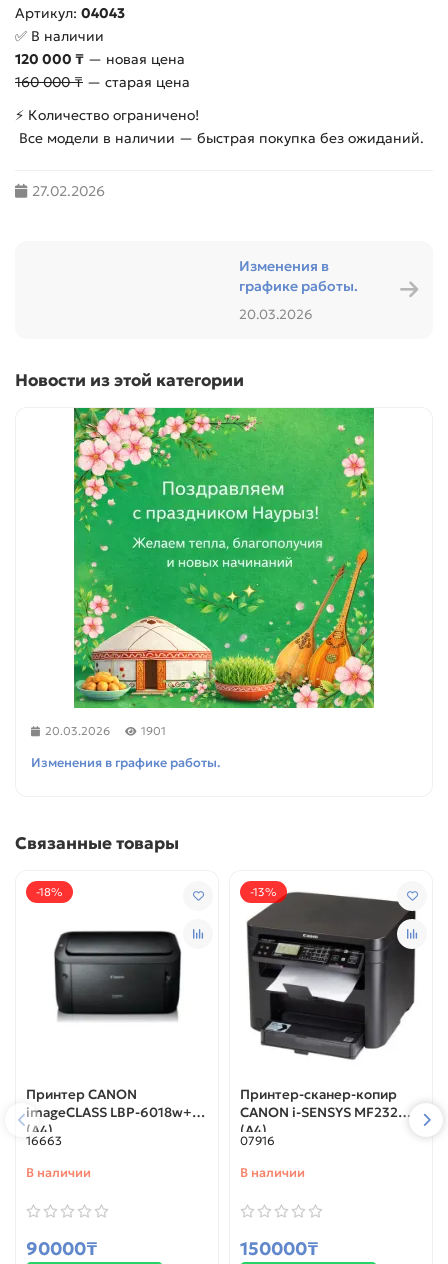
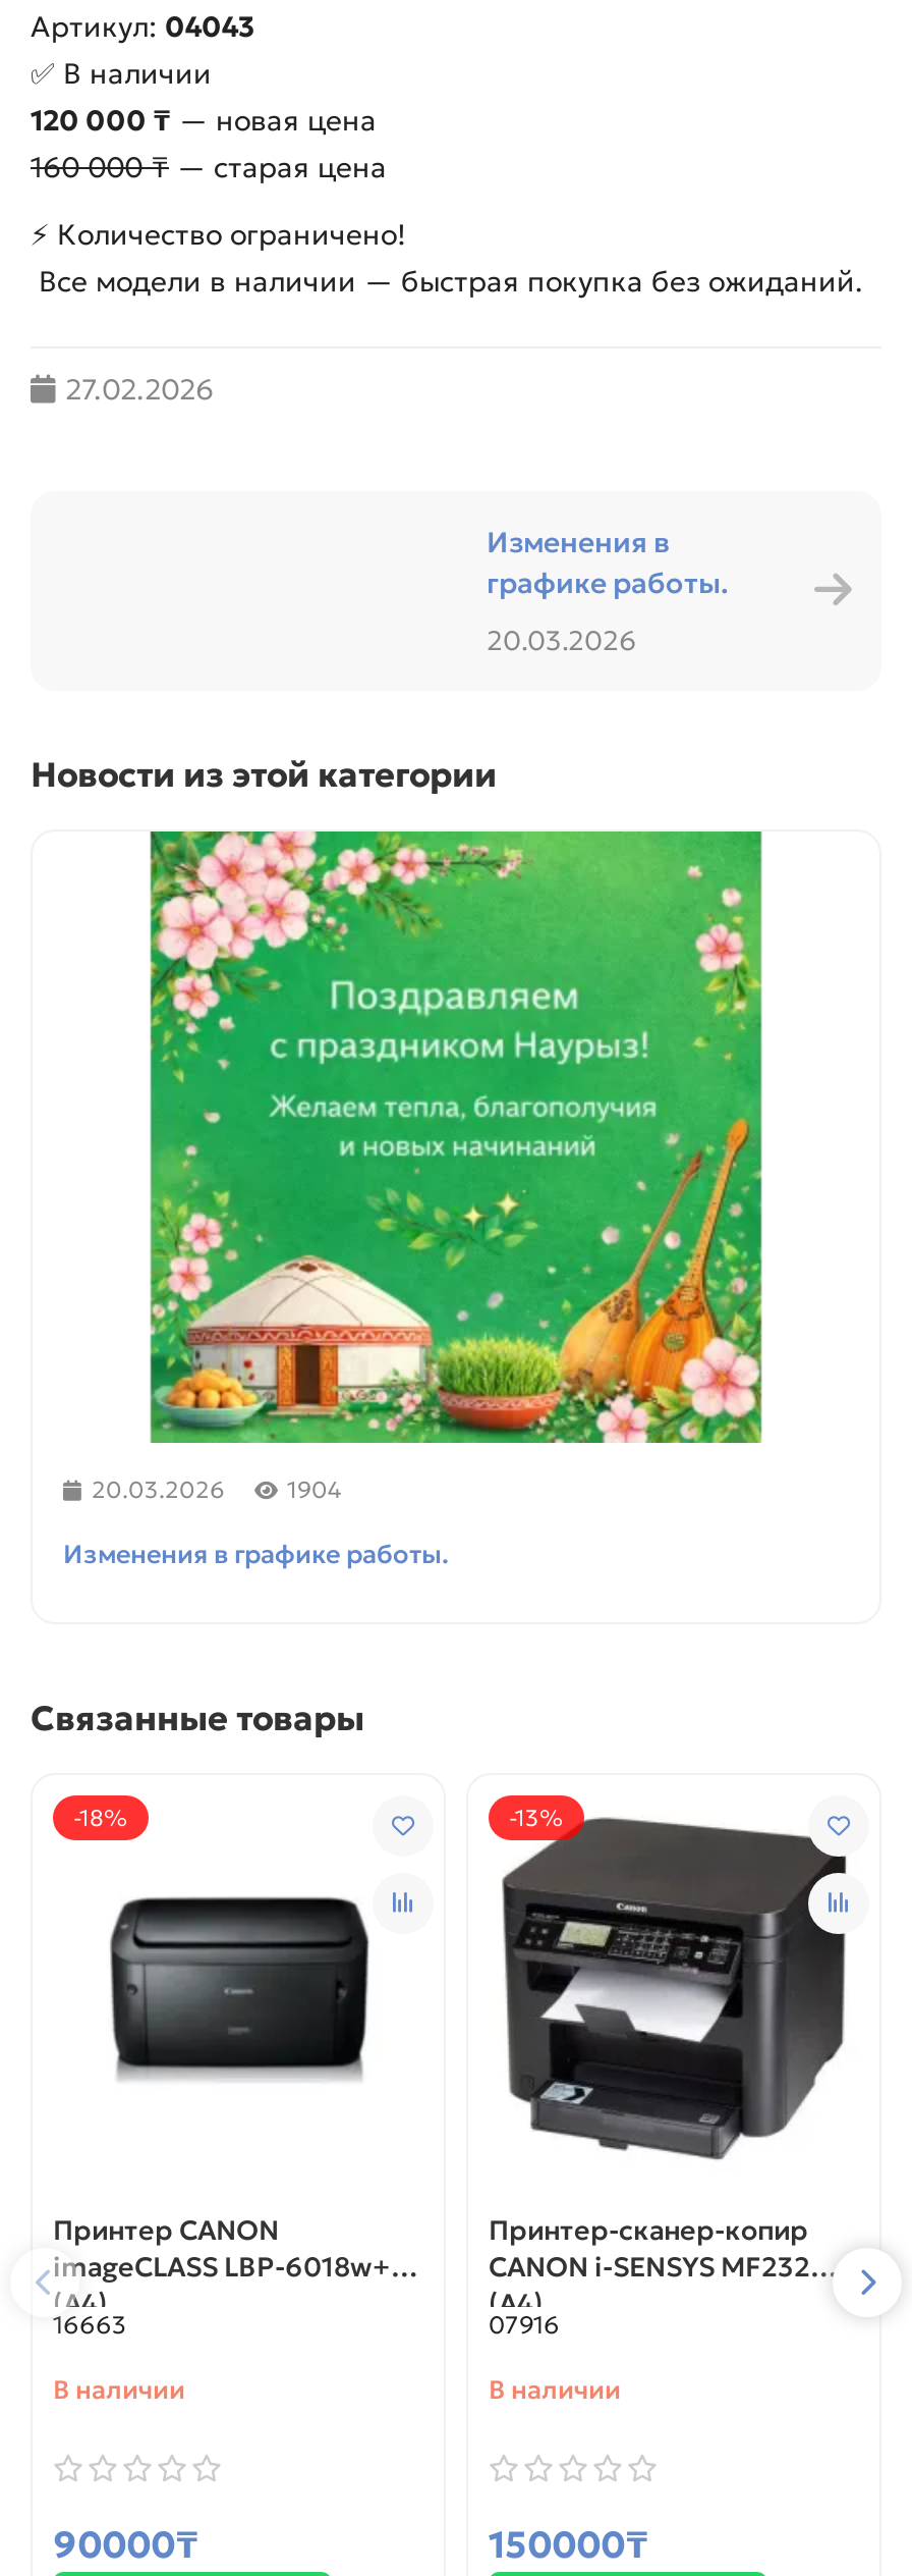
[141,724,166,738] 1901 -> [287,1475,342,1504] 1904

